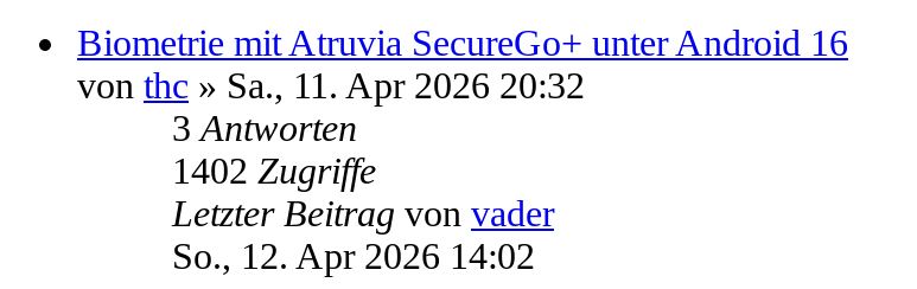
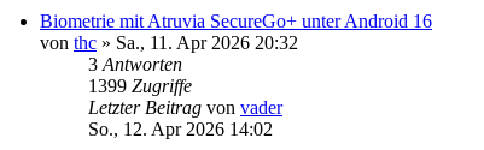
[172,150,376,190] 1402 Zugriffe -> [88,75,192,96] 1399 Zugriffe

